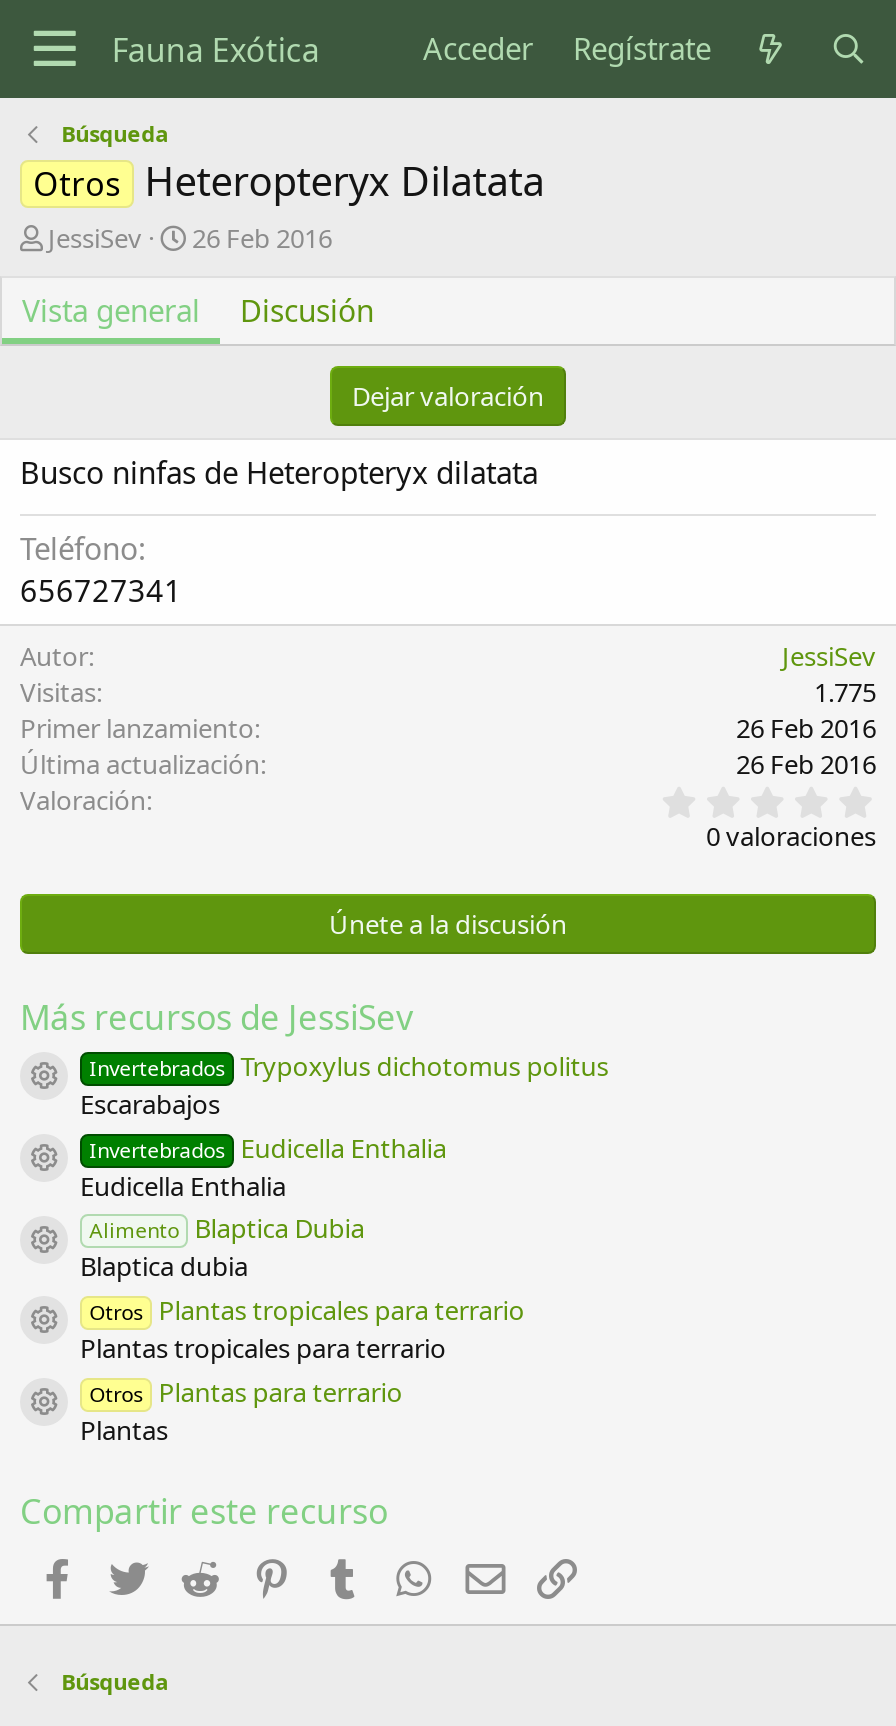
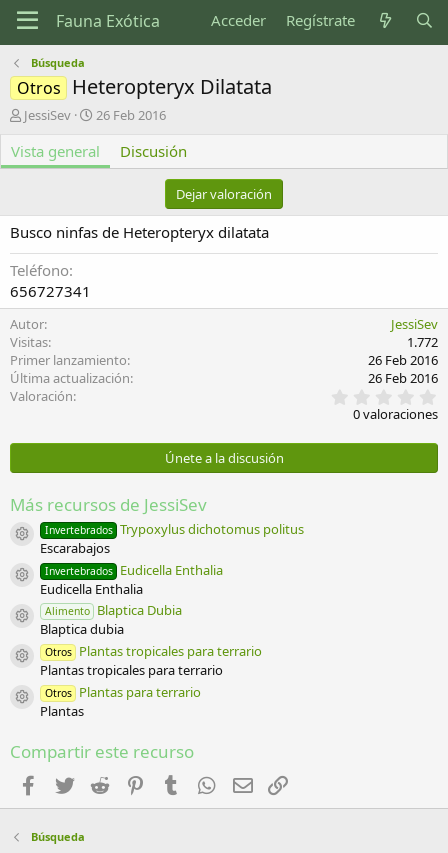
[814,675,876,711] 1.775 -> [407,333,438,351] 1.772

